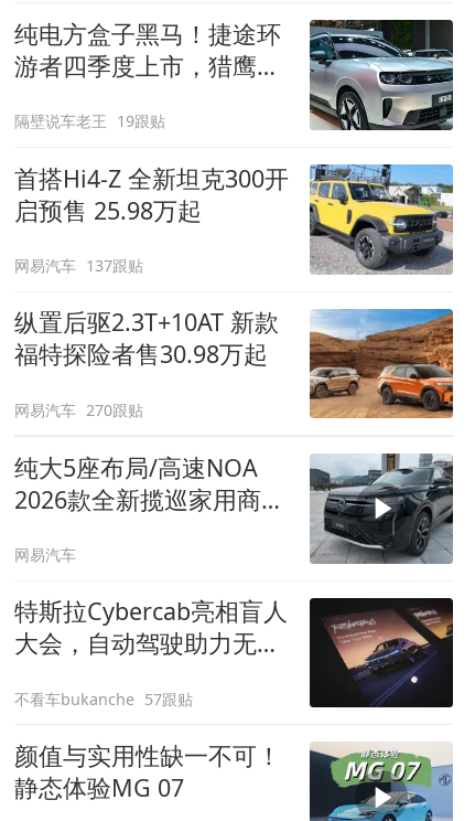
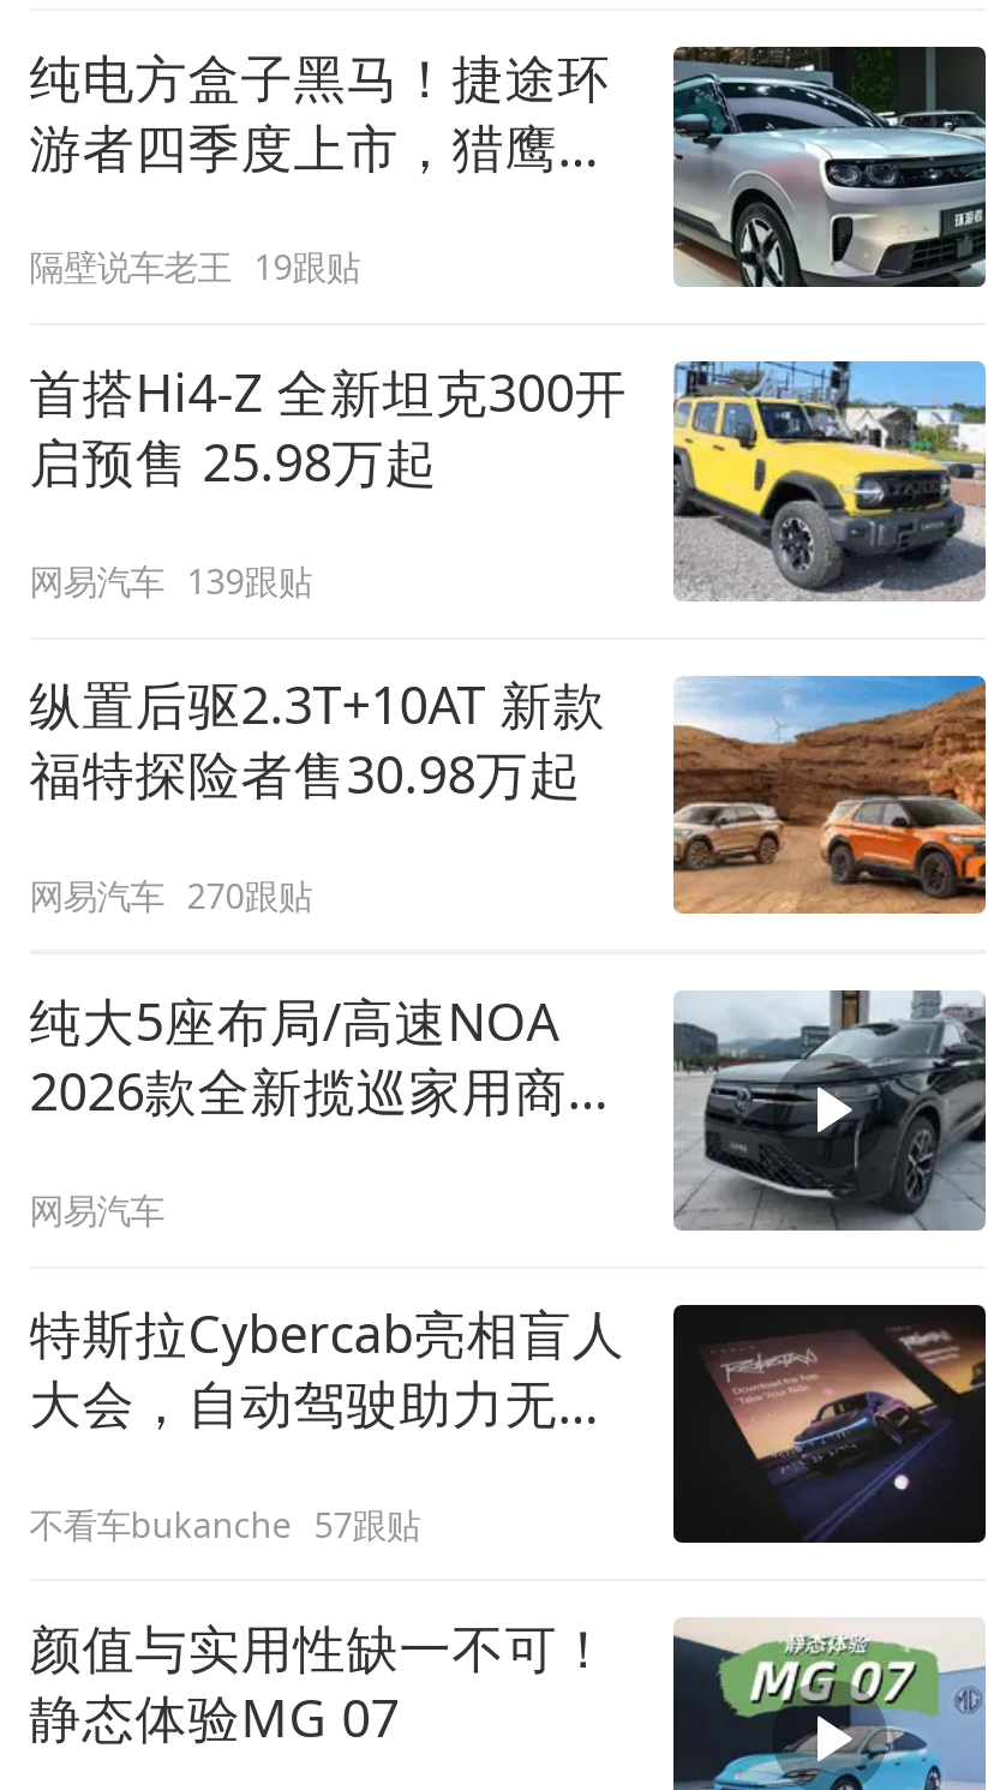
[14,255,144,276] 网易汽车 137跟贴 -> [29,558,312,604] 网易汽车 139跟贴

